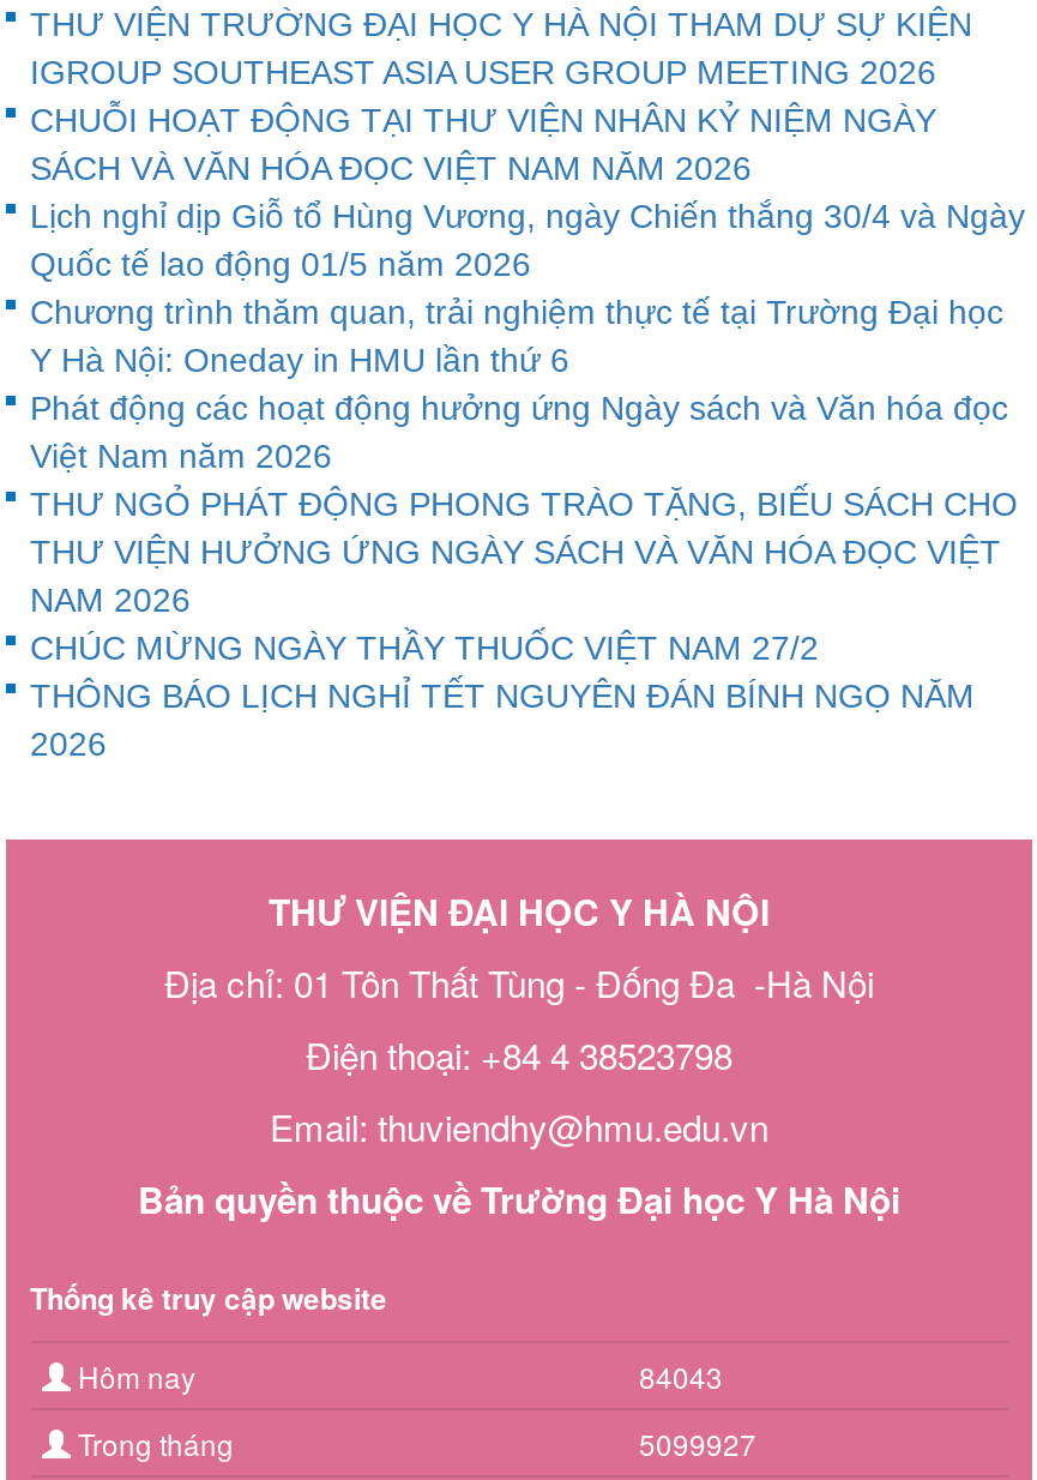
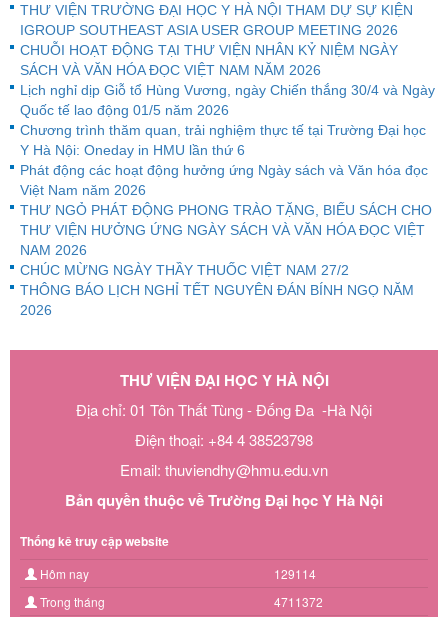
[639,1355,723,1396] 84043 -> [274,565,316,582] 129114
[639,1422,756,1463] 5099927 -> [274,593,323,610] 4711372

